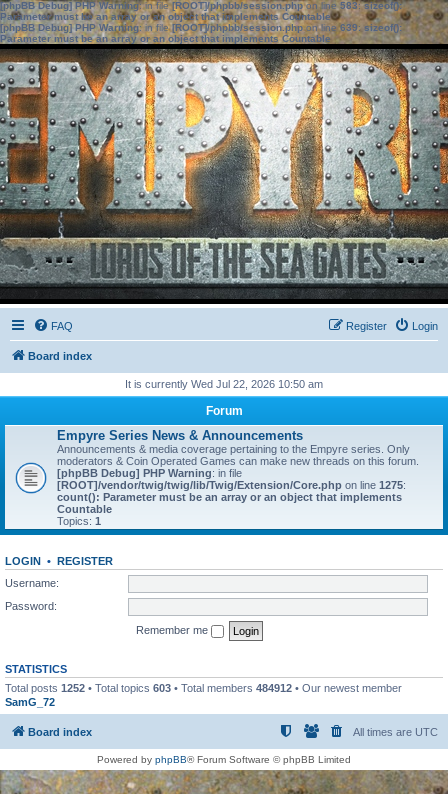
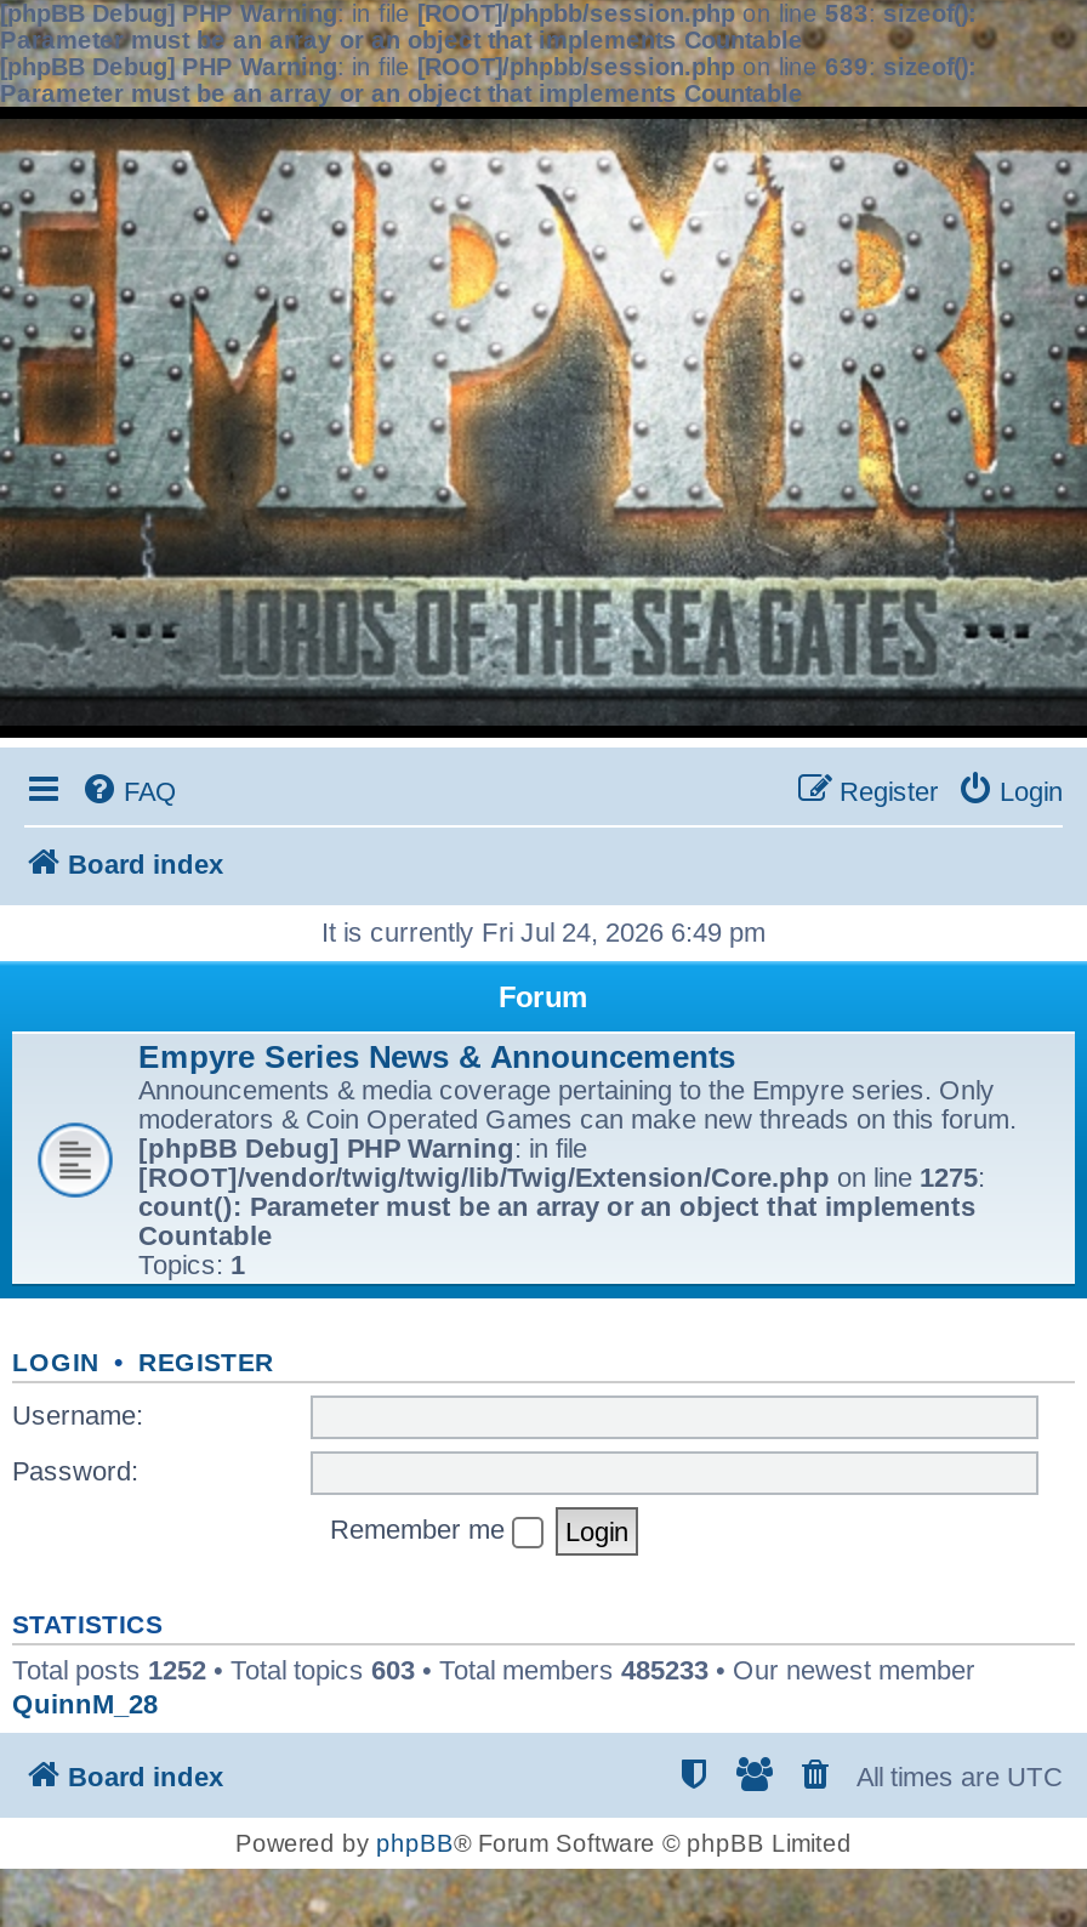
[125,378,323,390] It is currently Wed Jul 22, 2026 10:50 am -> [321,917,766,947] It is currently Fri Jul 24, 2026 6:49 pm
[5,681,402,707] Total posts 1252 • Total topics 603 • Total members 484912 • Our newest member | SamG_72 -> [12,1654,975,1717] Total posts 1252 • Total topics 603 • Total members 485233 • Our newest member | QuinnM_28

